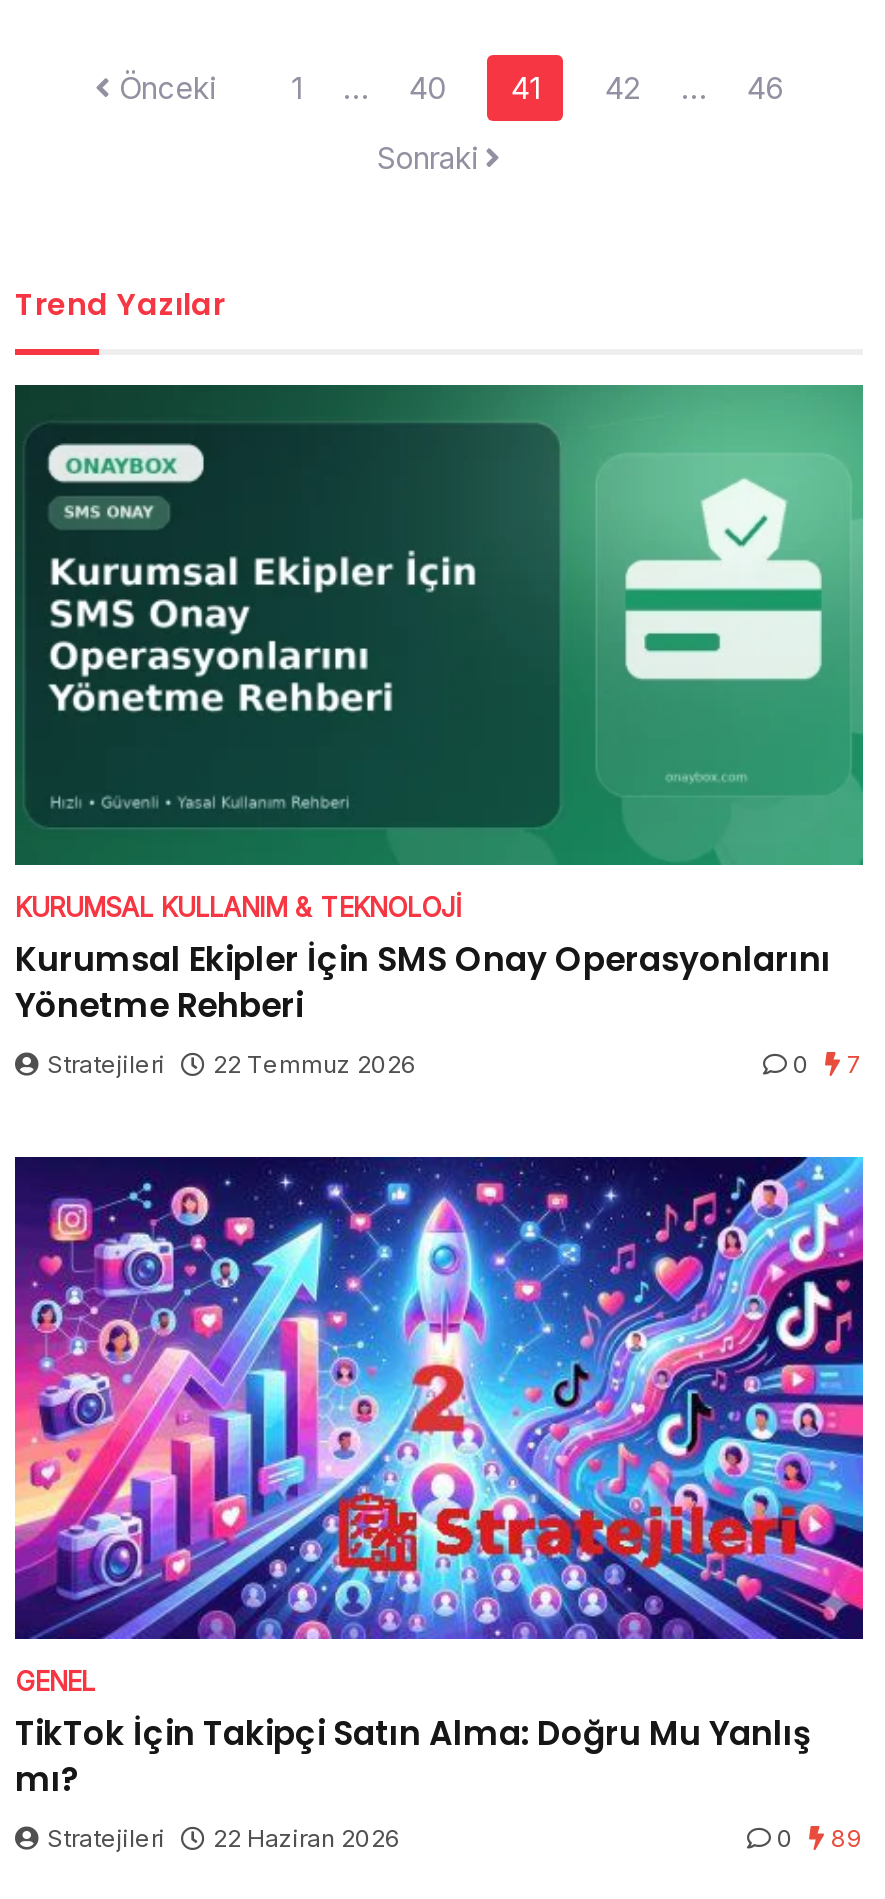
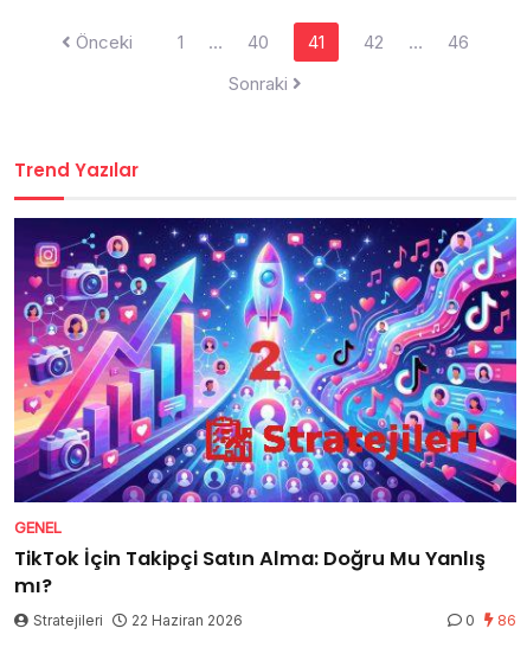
[13,383,865,1079] [image] | KURUMSAL KULLANIM & TEKNOLOJI | Kurumsal Ekipler İçin SMS Onay Operasyonlarını | Yönetme Rehberi | Stratejileri | 22 Temmuz 2026 | 0 | 7 -> none
[771,1822,863,1852] 0 89 -> [462,612,516,629] 0 86

